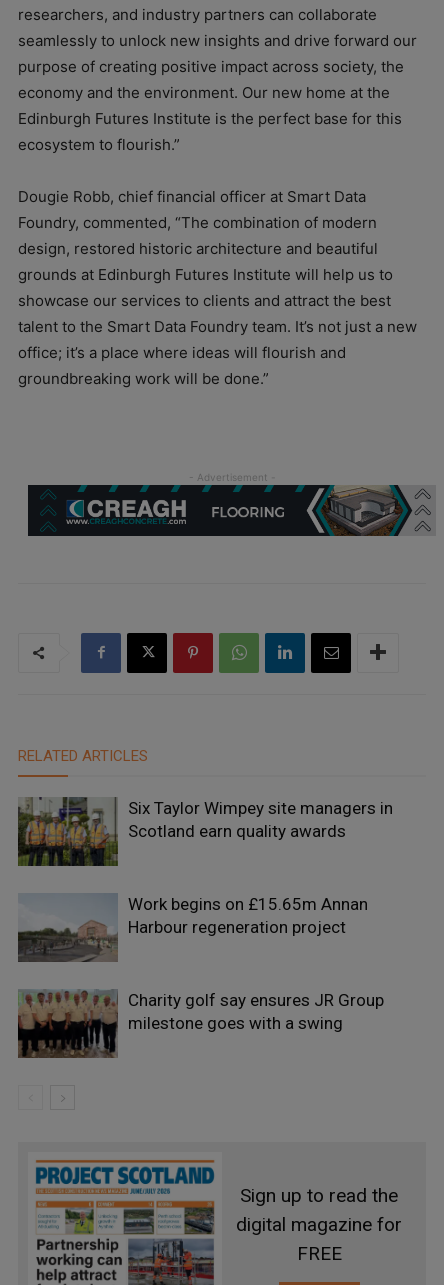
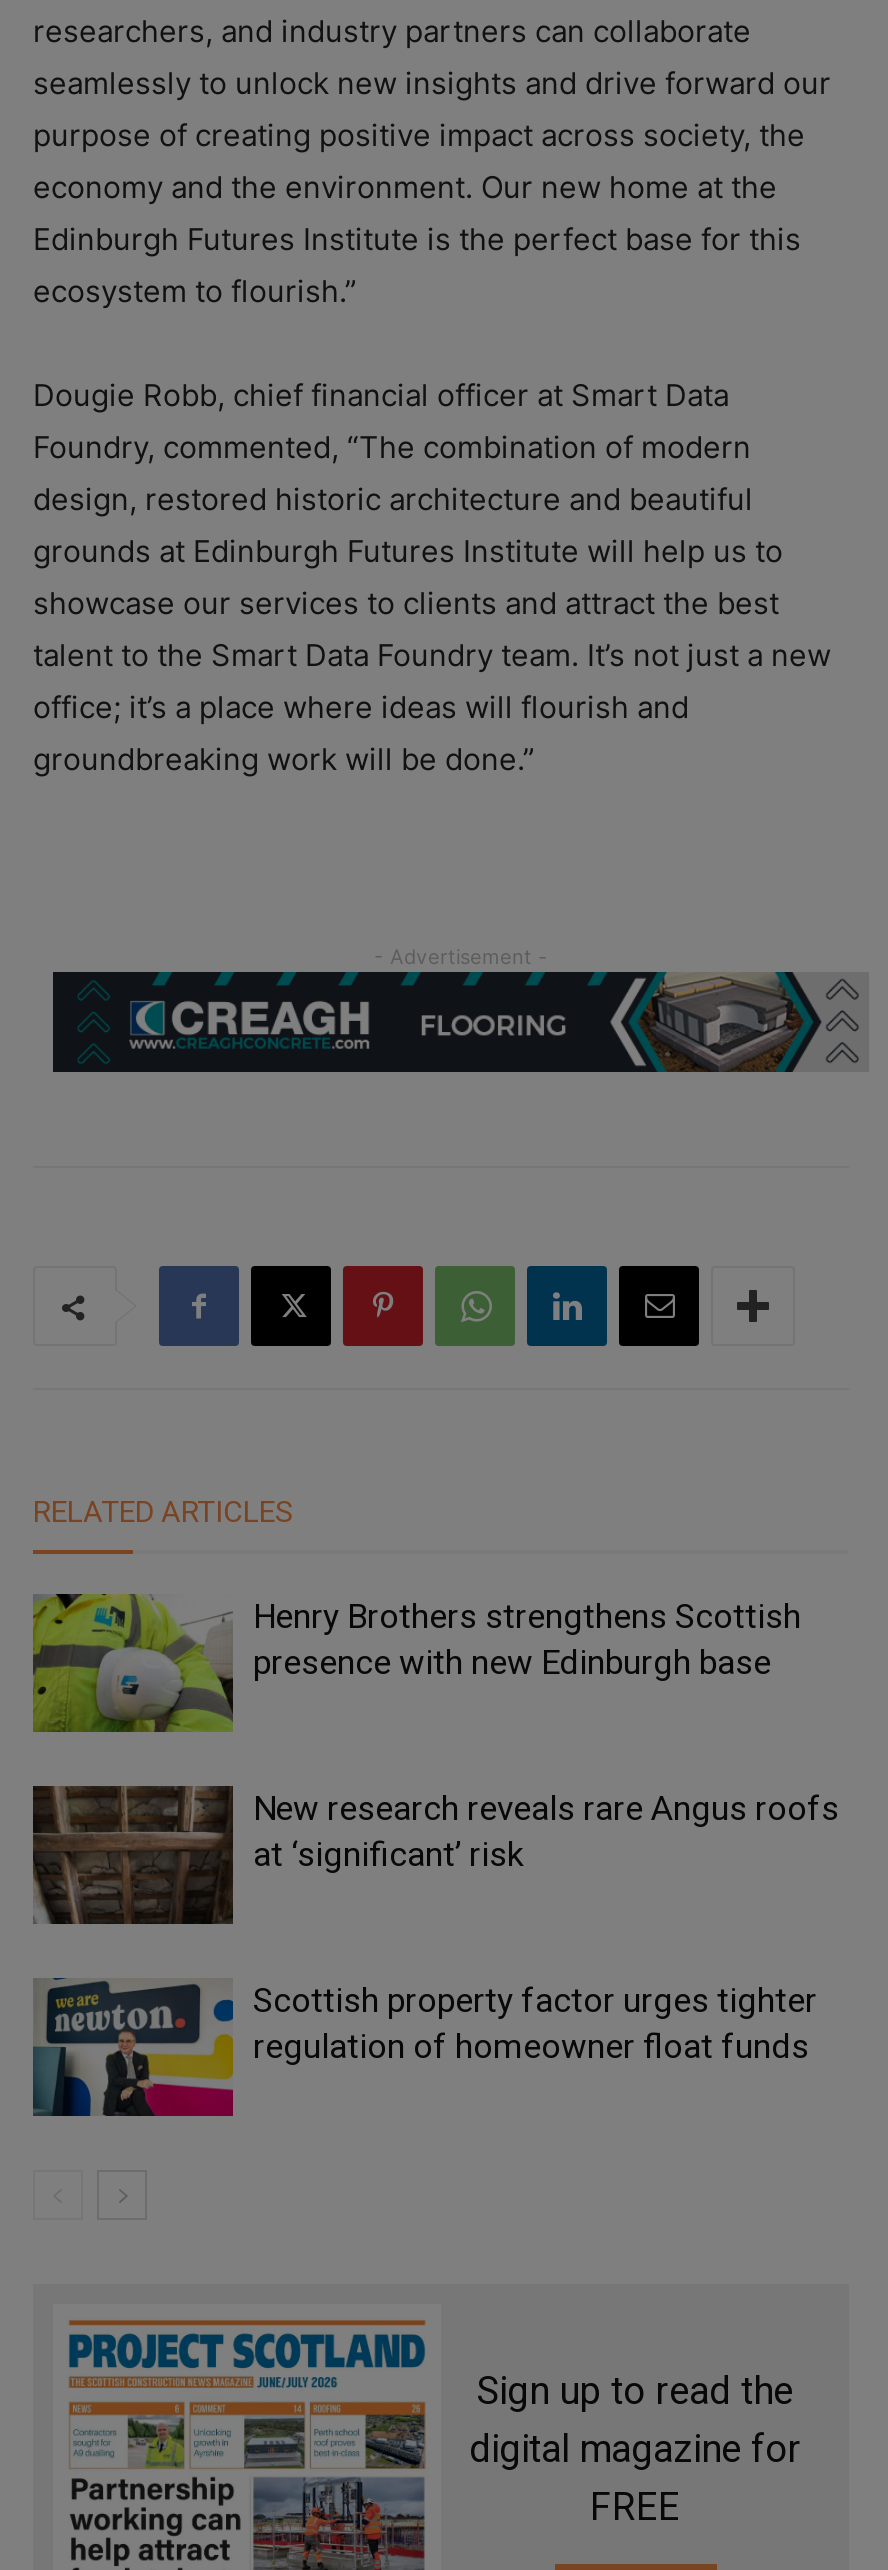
[17,796,393,867] [image] | Six Taylor Wimpey site managers in | Scotland earn quality awards -> [31,1592,801,1734] [image] | Henry Brothers strengthens Scottish | presence with new Edinburgh base
[18,893,368,962] [image] | Work begins on £15.65m Annan | Harbour regeneration project -> [31,1784,839,1924] [image] | New research reveals rare Angus roofs | at ‘significant’ risk
[17,989,384,1059] [image] | Charity golf say ensures JR Group | milestone goes with a swing -> [31,1980,817,2118] [image] | Scottish property factor urges tighter | regulation of homeowner float funds

